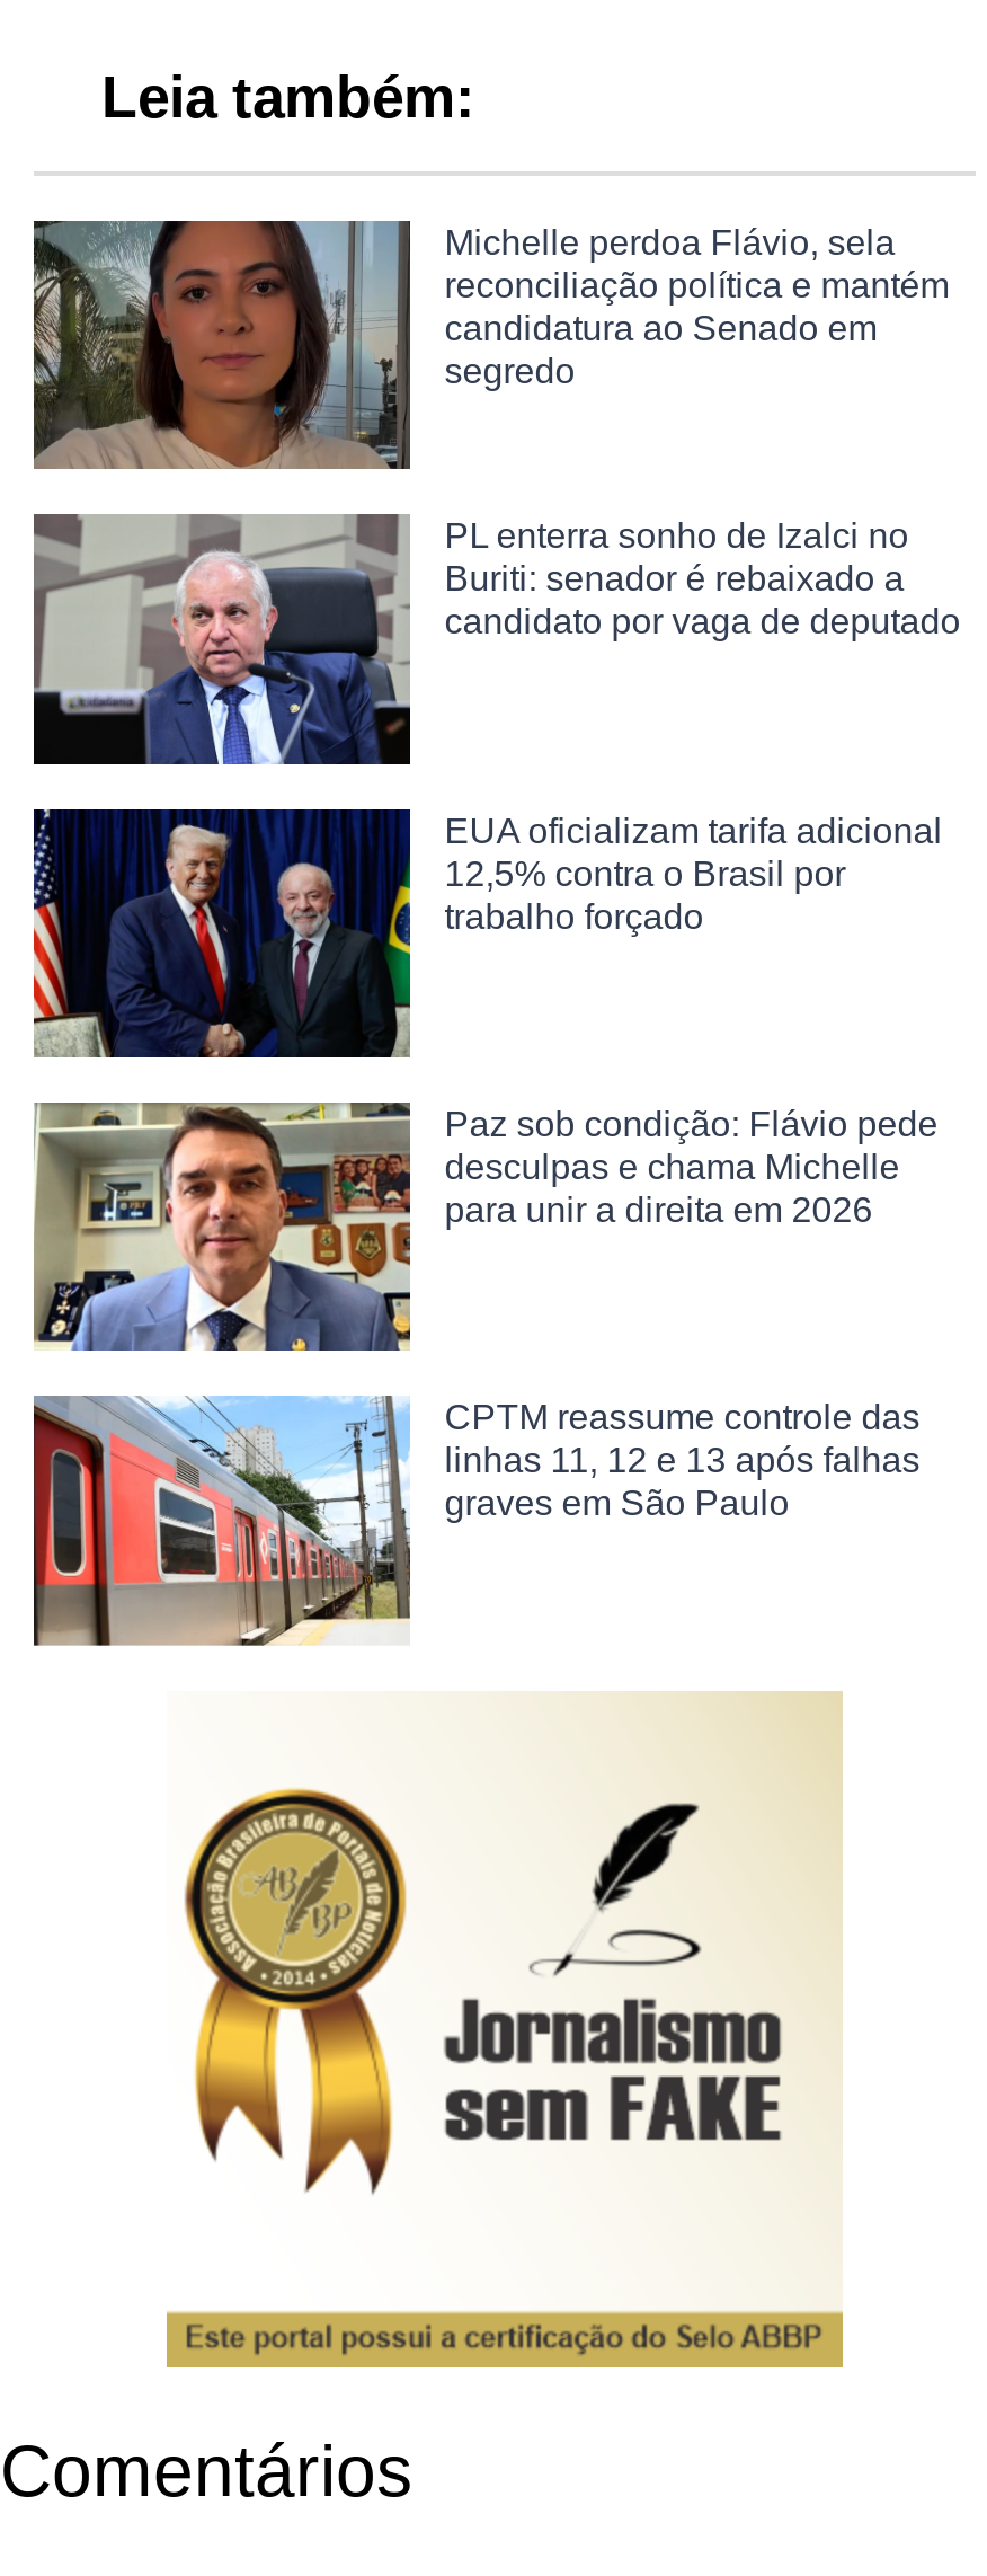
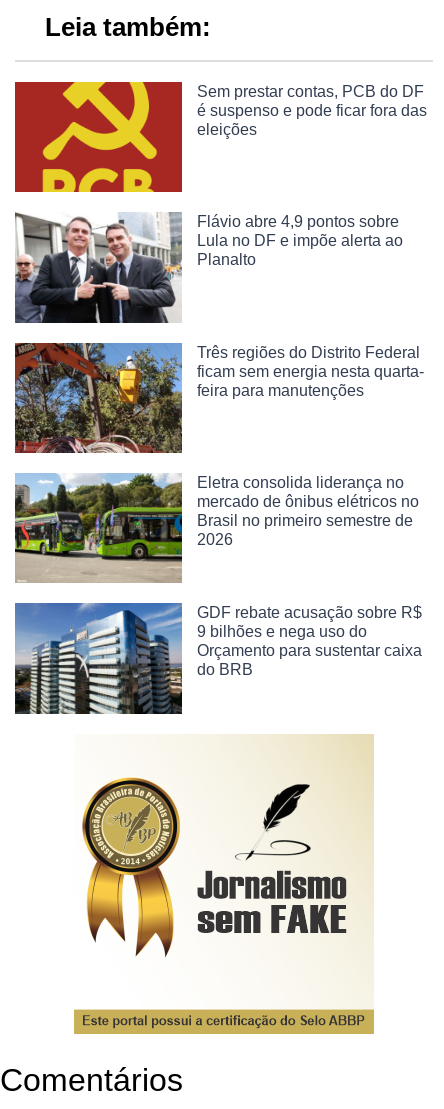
[32,219,949,471] [image] | Michelle perdoa Flávio, sela | reconciliação política e mantém | candidatura ao Senado em | segredo -> [14,81,427,193] [image] | Sem prestar contas, PCB do DF | é suspenso e pode ficar fora das | eleições
[32,512,960,767] [image] | PL enterra sonho de Izalci no | Buriti: senador é rebaixado a | candidato por vaga de deputado -> [14,212,403,324] [image] | Flávio abre 4,9 pontos sobre | Lula no DF e impõe alerta ao | Planalto
[32,807,942,1060] [image] | EUA oficializam tarifa adicional | 12,5% contra o Brasil por | trabalho forçado -> [14,342,424,454] [image] | Três regiões do Distrito Federal | ficam sem energia nesta quarta- | feira para manutenções
[34,1100,938,1353] [image] | Paz sob condição: Flávio pede | desculpas e chama Michelle | para unir a direita em 2026 -> [14,473,419,583] [image] | Eletra consolida liderança no | mercado de ônibus elétricos no | Brasil no primeiro semestre de | 2026
[32,1396,920,1648] [image] | CPTM reassume controle das | linhas 11, 12 e 13 após falhas | graves em São Paulo -> [14,602,422,715] [image] | GDF rebate acusação sobre R$ | 9 bilhões e nega uso do | Orçamento para sustentar caixa | do BRB

